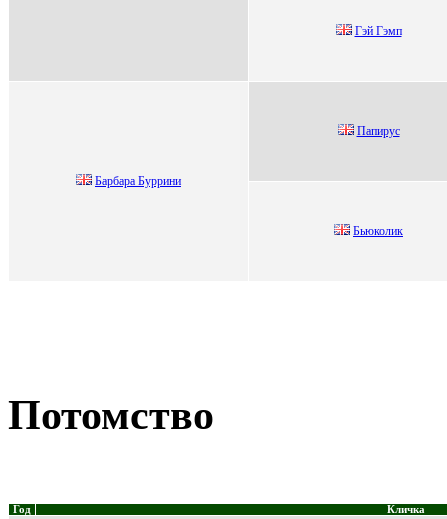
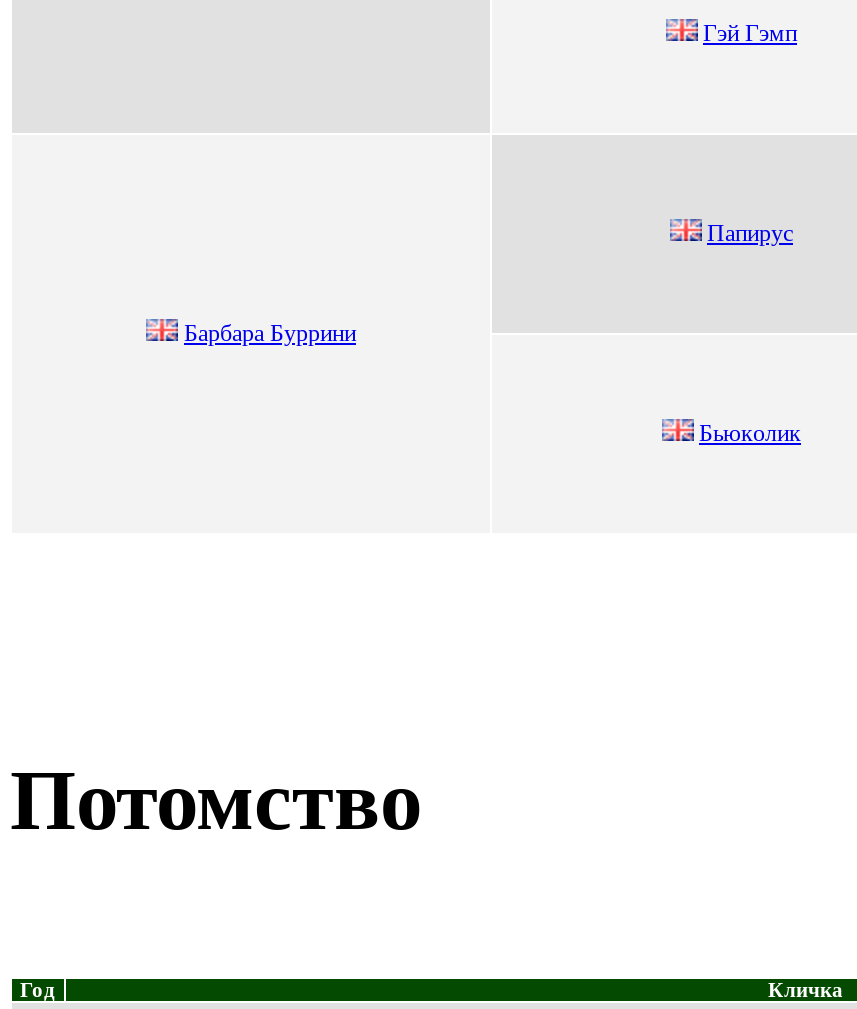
[353,224,403,238] Бьюколик -> [699,418,801,446] Бьюкoлик

